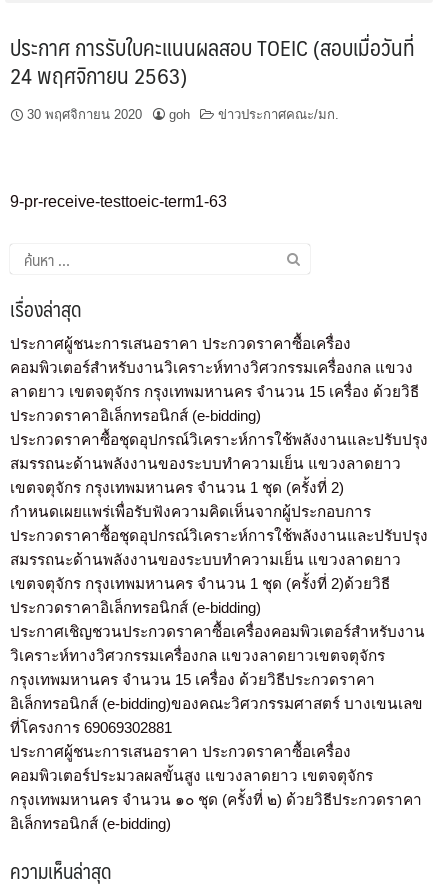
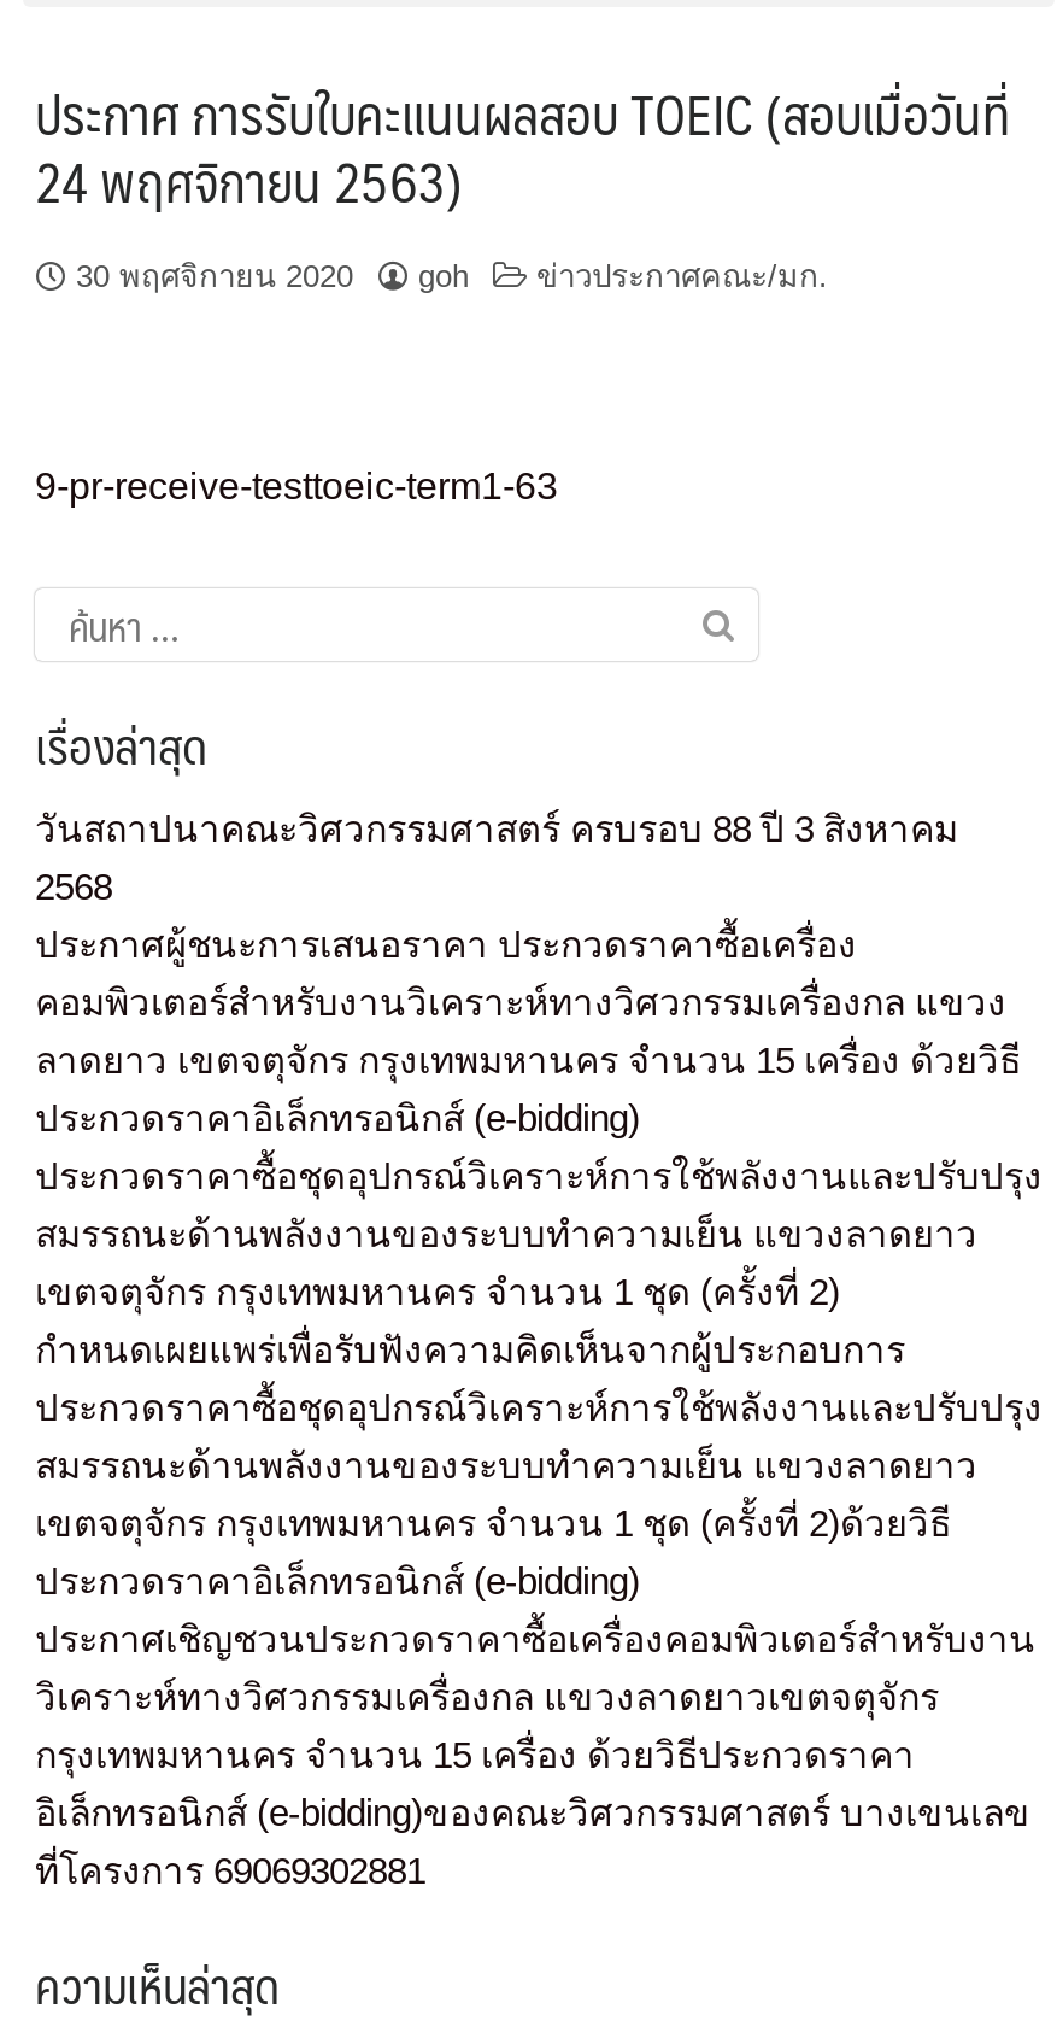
none -> [35,808,958,907] วันสถาปนาคณะวิศวกรรมศาสตร์ ครบรอบ 88 ปี 3 สิงหาคม | 2568
moved [10,335,428,736] -> [35,924,1043,1891]: ประกาศผู้ชนะการเสนอราคา ประกวดราคาซื้อเครื่อง | คอมพิวเตอร์สำหรับงานวิเคราะห์ทางวิศวกรรมเครื่องกล แขวง | ลาดยาว เขตจตุจักร กรุงเทพมหานคร จำนวน 15 เครื่อง ด้วยวิธี | ... | กรุงเทพมหานคร จำนวน 15 เครื่อง ด้วยวิธีประกวดราคา | ที่โครงการ 69069302881
[10,743,422,832] ประกาศผู้ชนะการเสนอราคา ประกวดราคาซื้อเครื่อง | คอมพิวเตอร์ประมวลผลขั้นสูง แขวงลาดยาว เขตจตุจักร | กรุงเทพมหานคร จำนวน ๑๐ ชุด (ครั้งที่ ๒) ด้วยวิธีประกวดราคา | อิเล็กทรอนิกส์ (e-bidding) -> none

